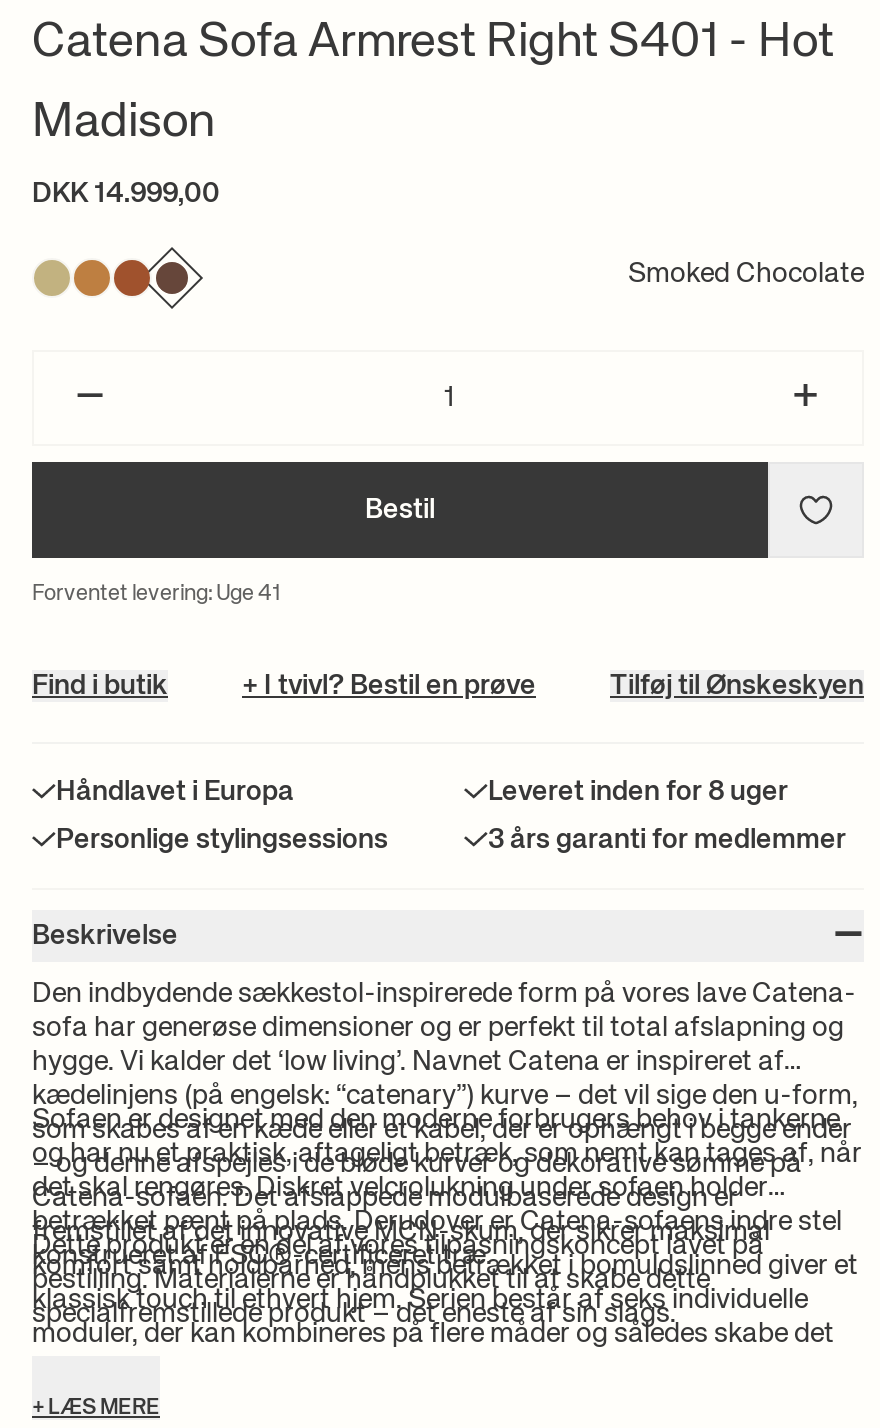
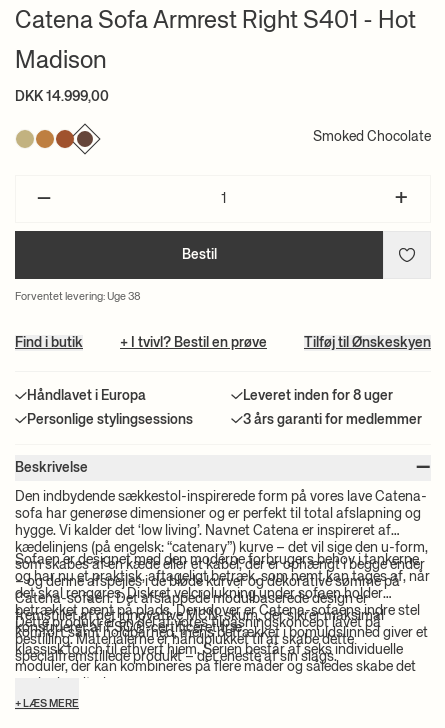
[32,582,280,604] Forventet levering: Uge 41 -> [15,291,141,302] Forventet levering: Uge 38

